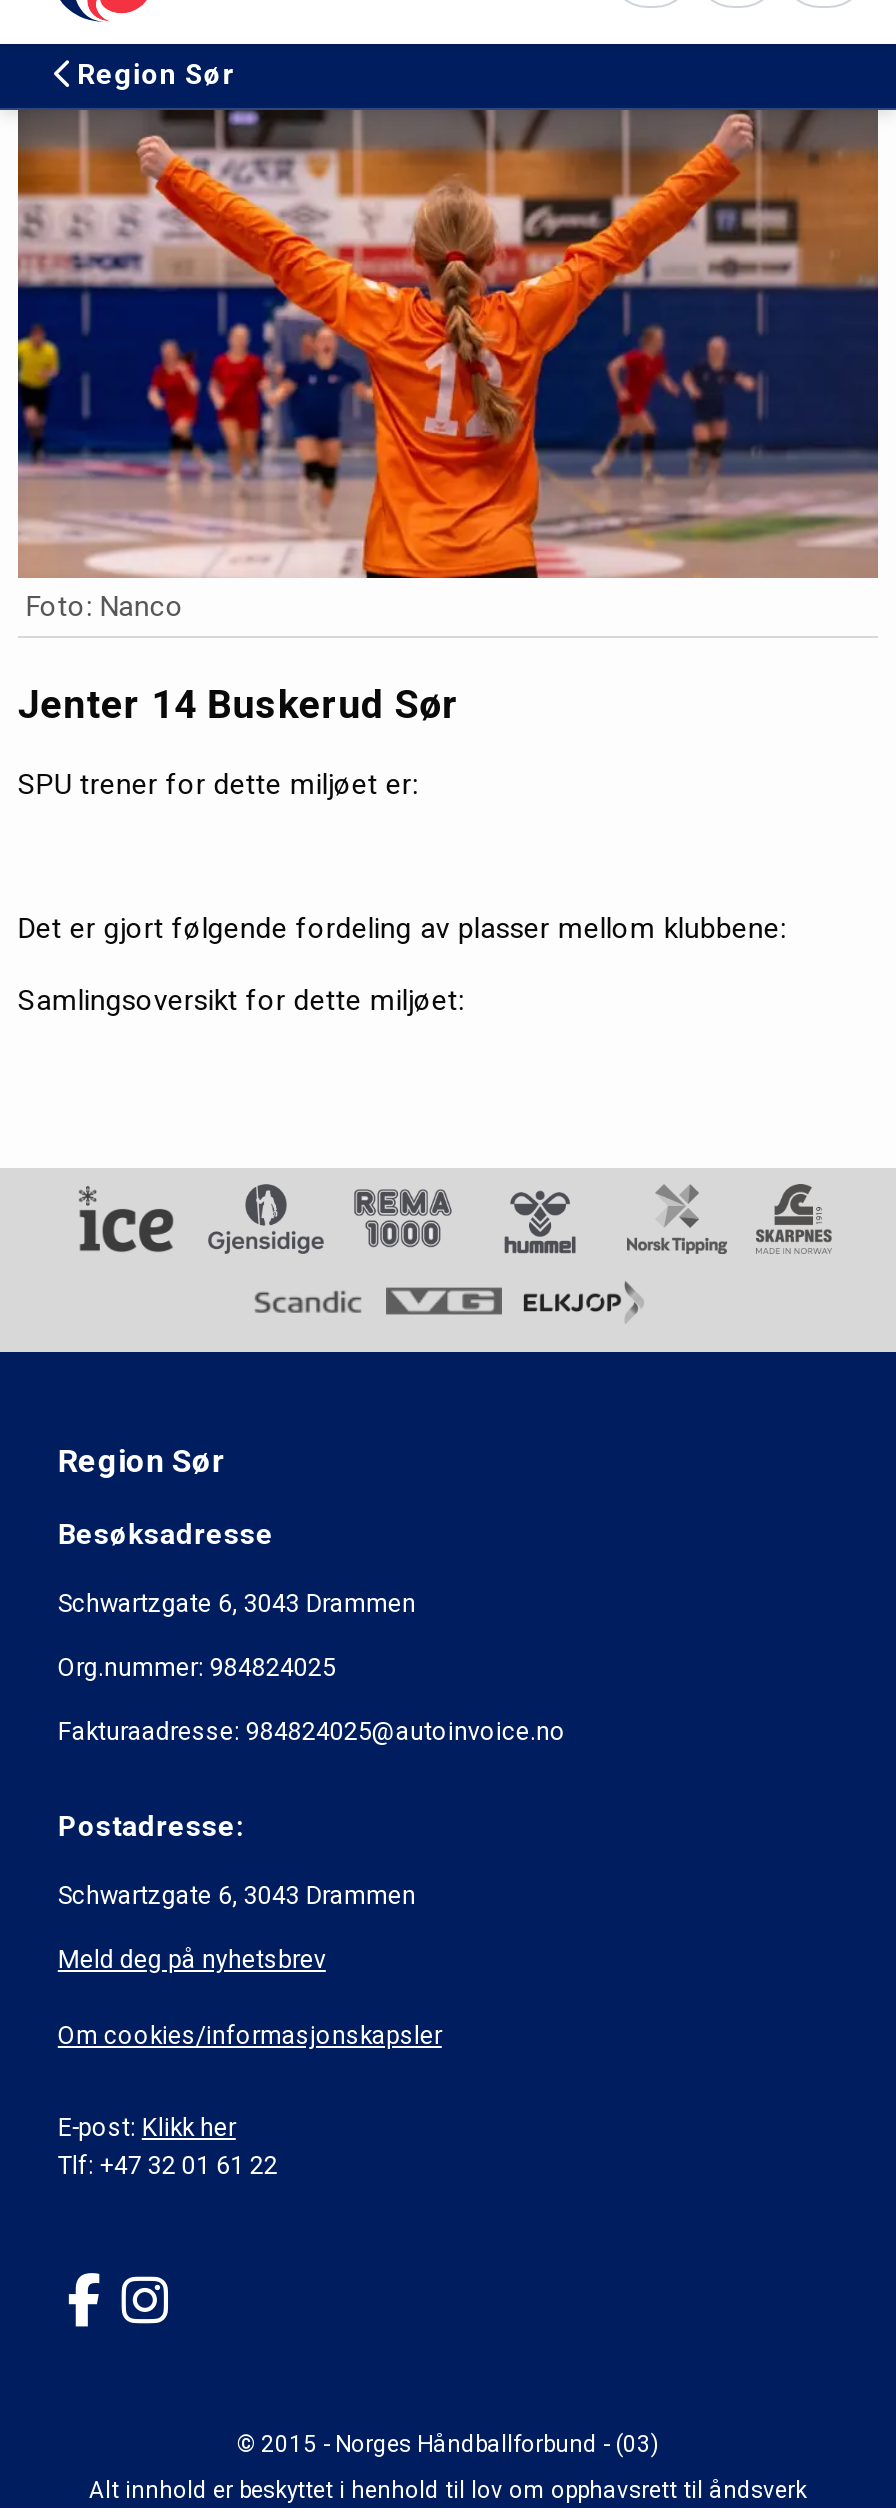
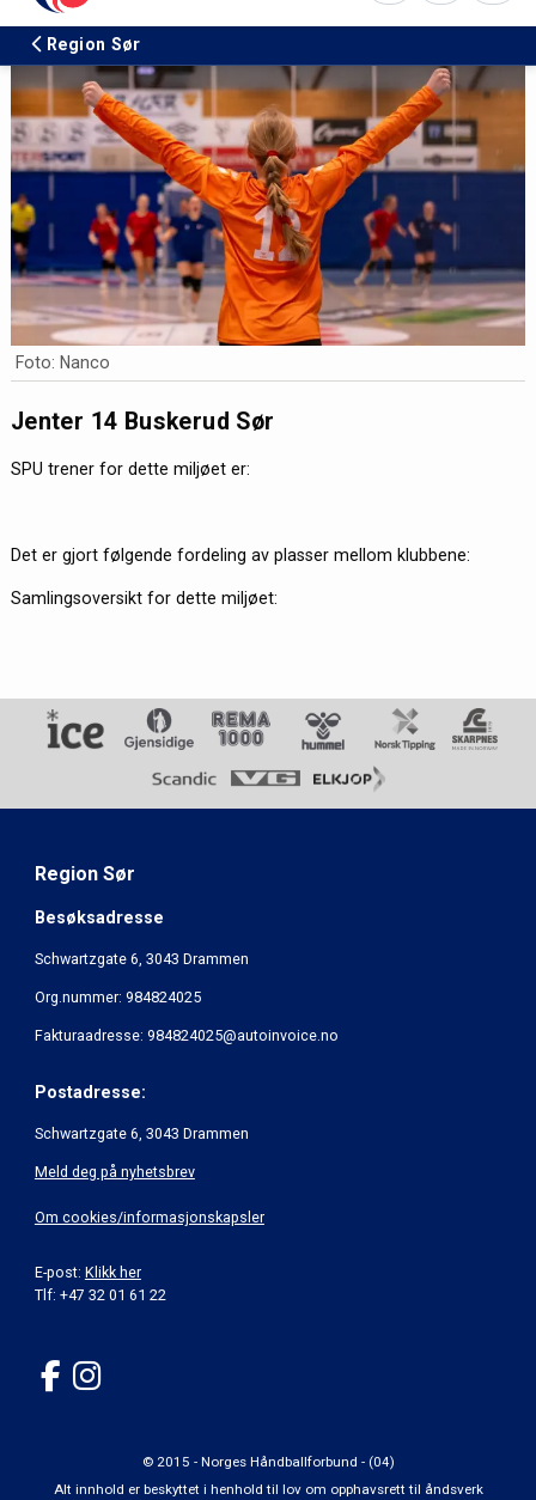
[237,2429,659,2457] © 2015 - Norges Håndballforbund - (03) -> [142,1453,394,1469] © 2015 - Norges Håndballforbund - (04)

